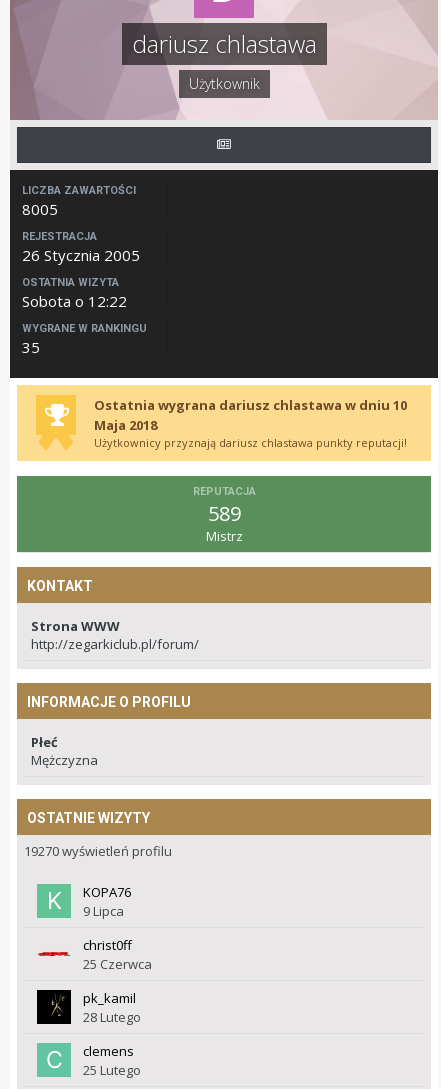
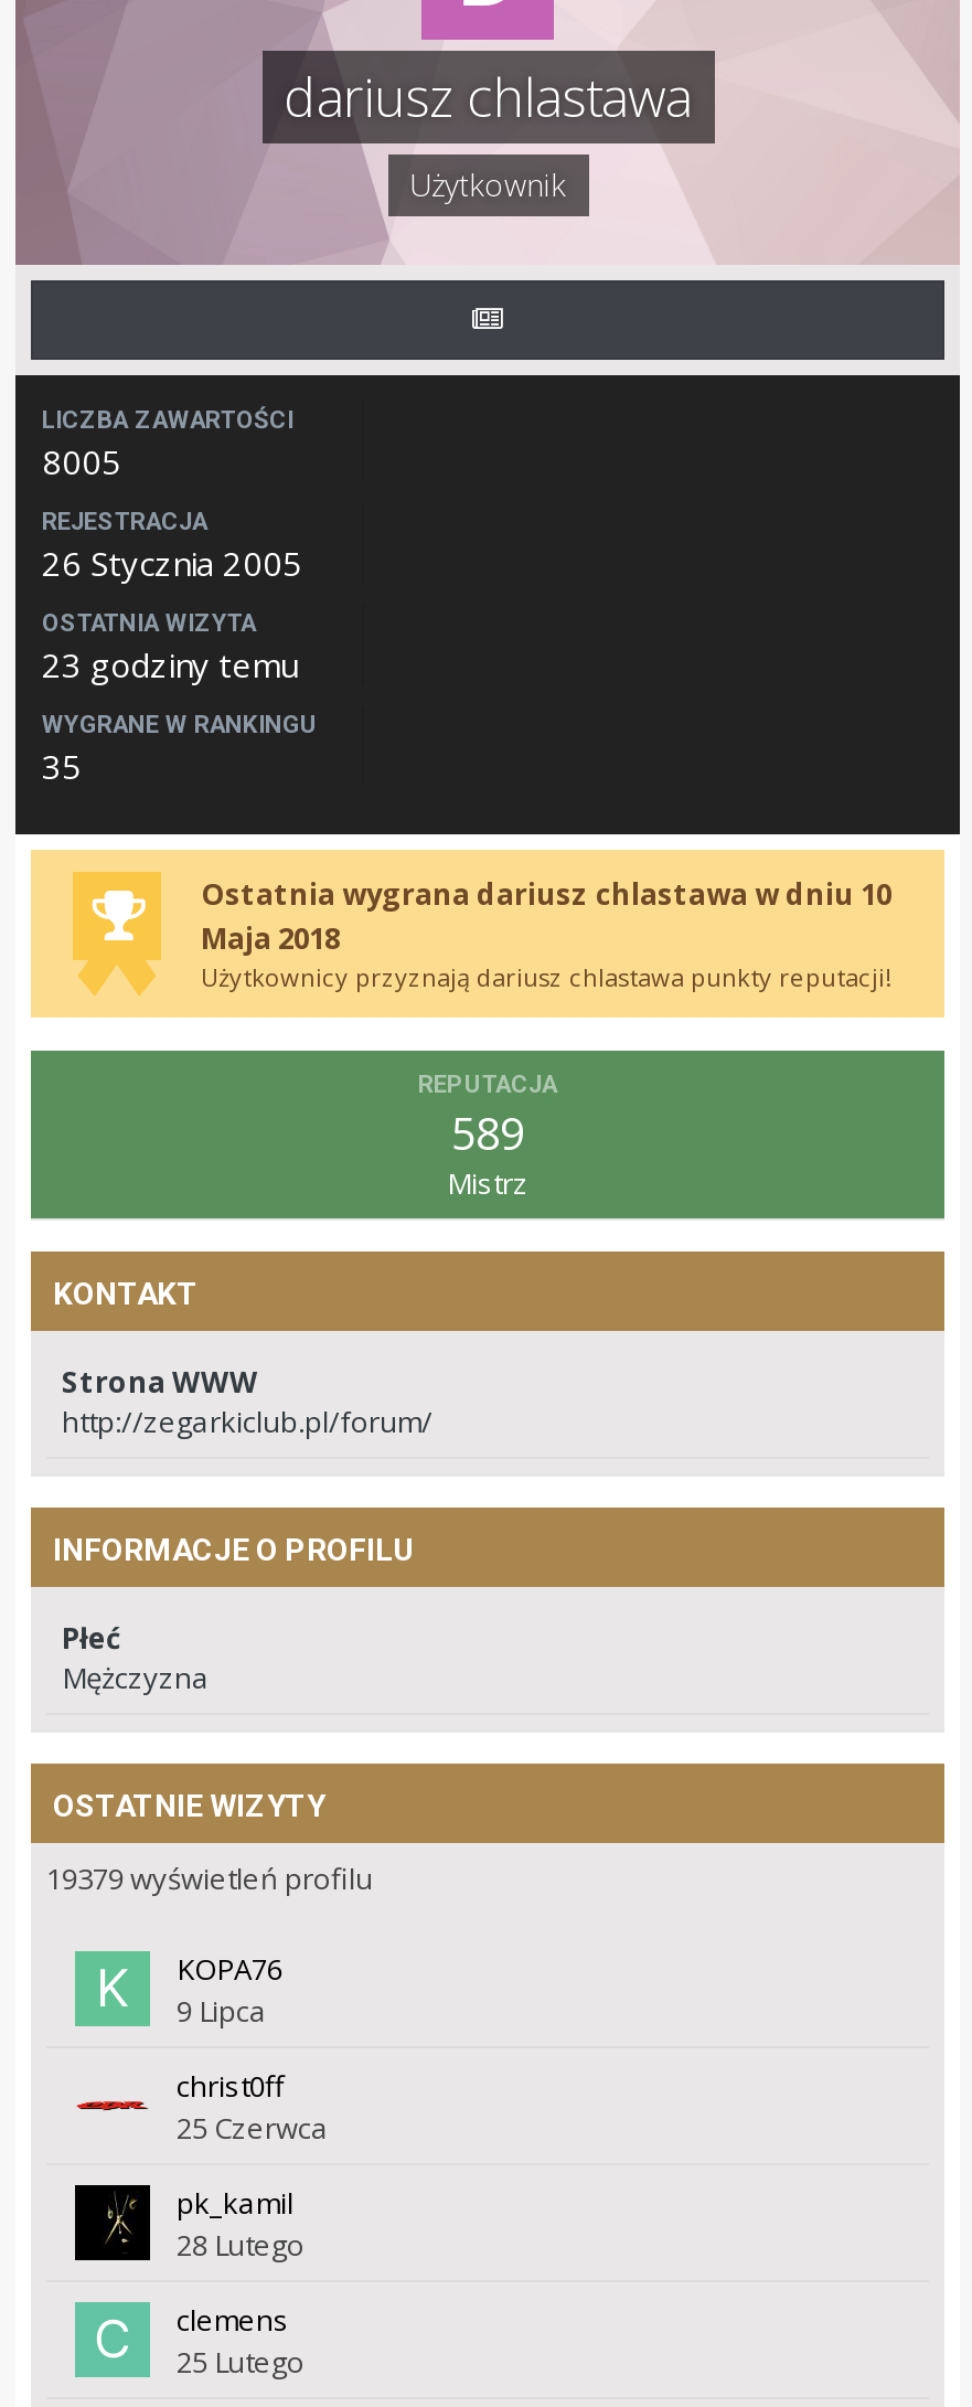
[22,291,127,311] Sobota o 12:22 -> [42,642,298,686] 23 godziny temu
[24,842,172,860] 19270 wyświetleń profilu -> [46,1858,373,1898] 19379 wyświetleń profilu

